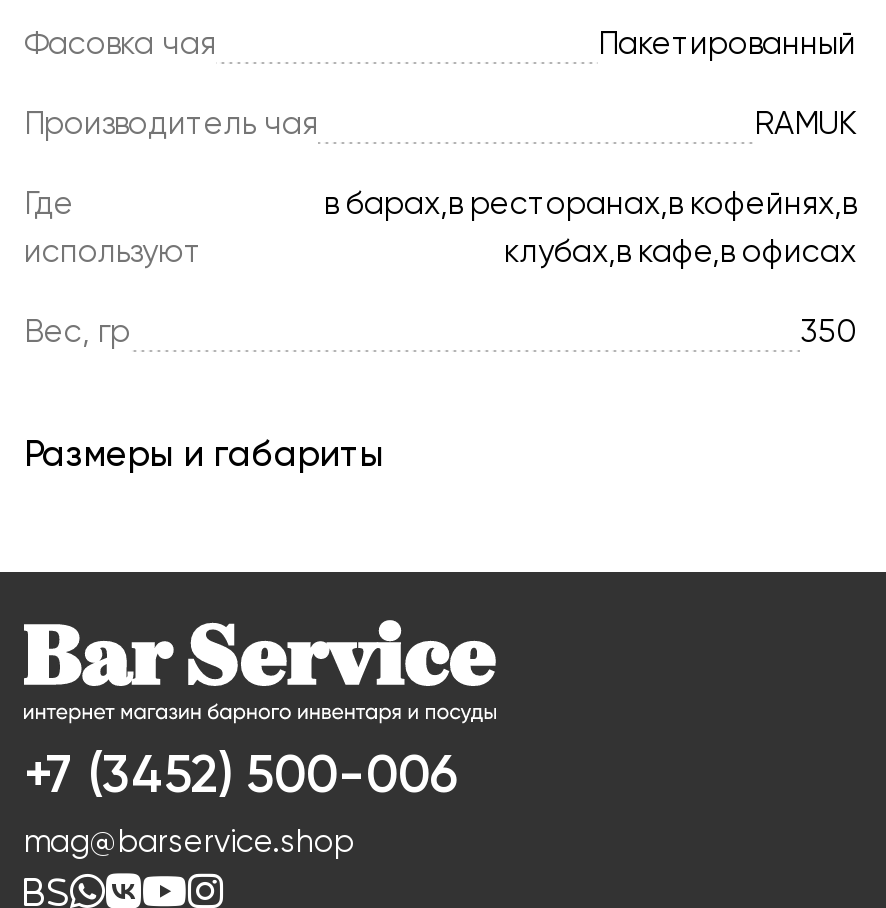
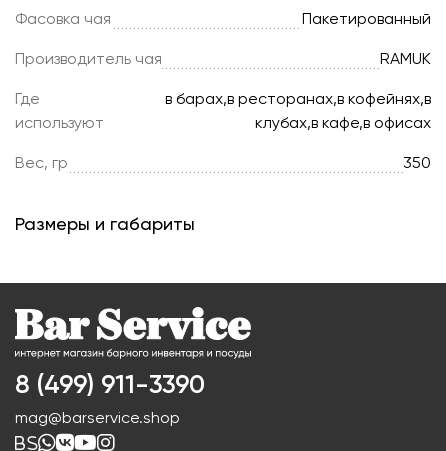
[24,752,458,804] +7 (3452) 500-006 -> [15,373,205,399] 8 (499) 911-3390

